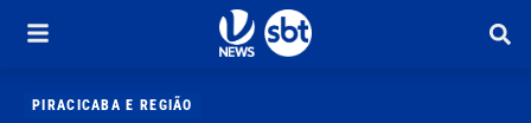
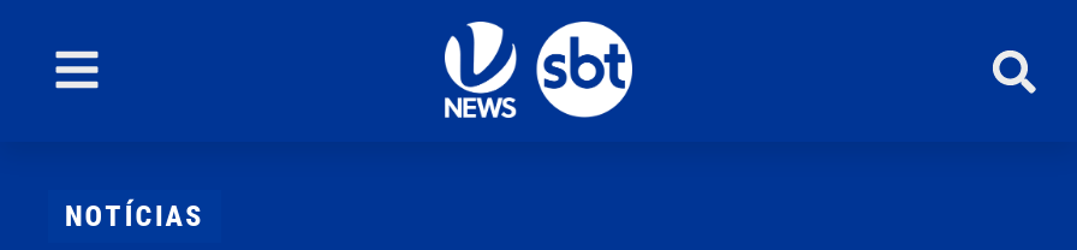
[32,97,193,114] PIRACICABA E REGIÃO -> [65,200,205,233] NOTÍCIAS

